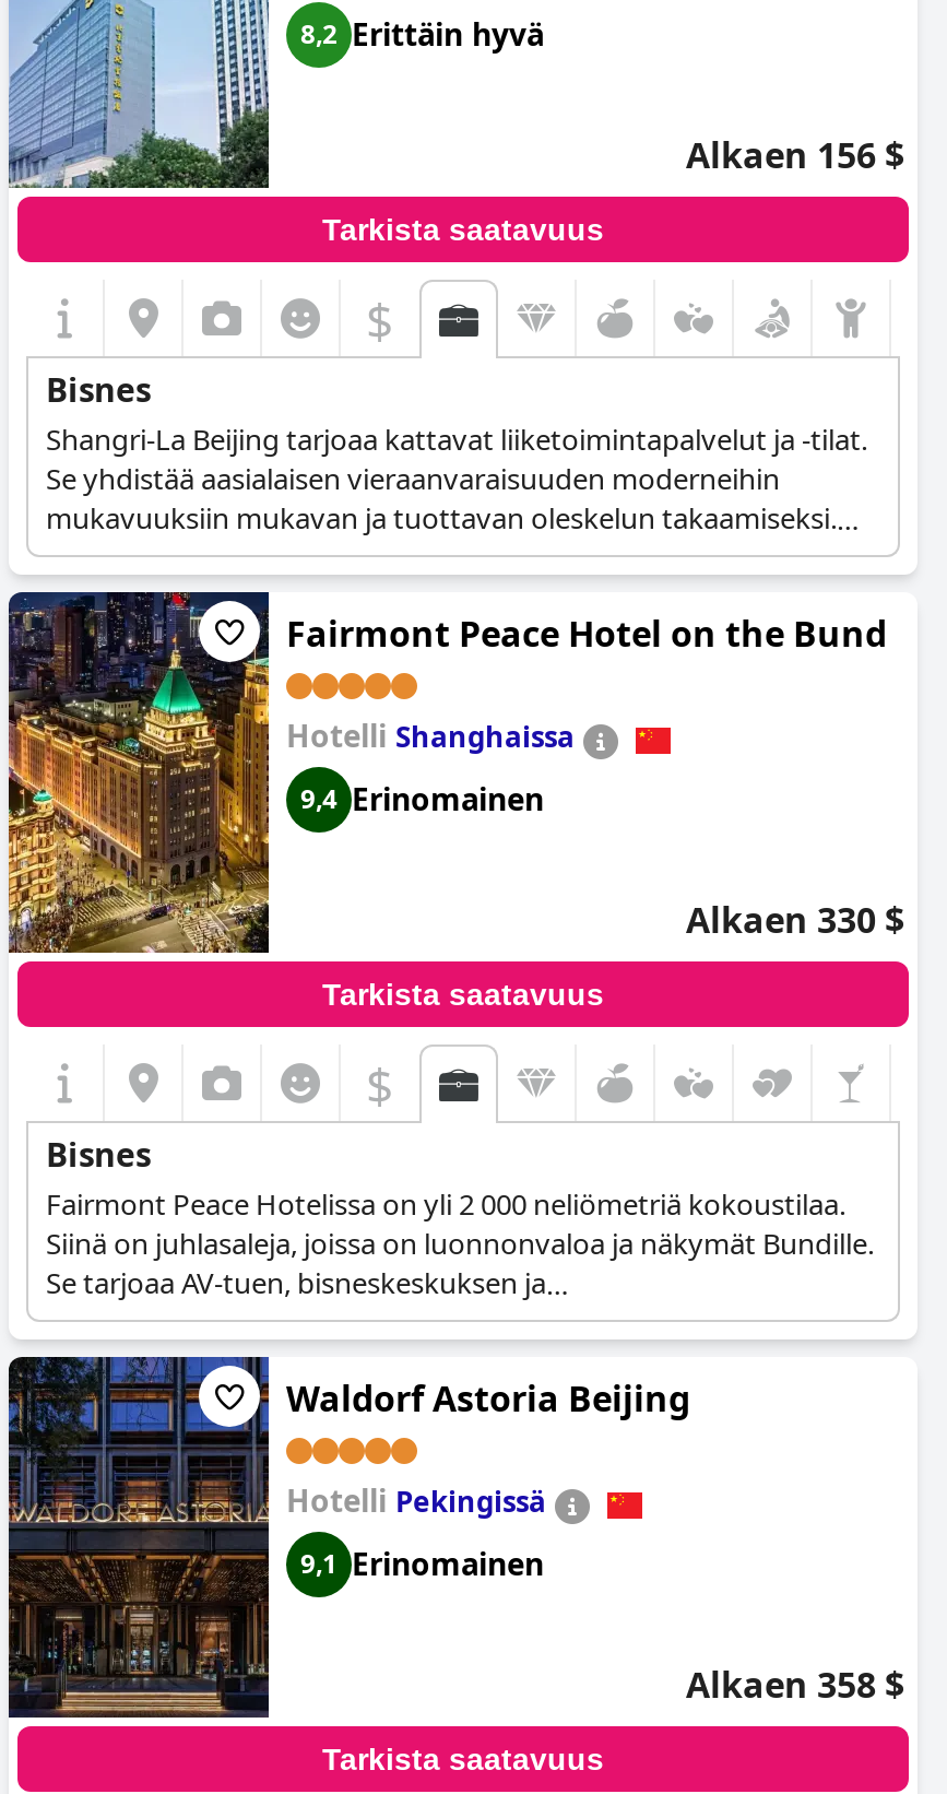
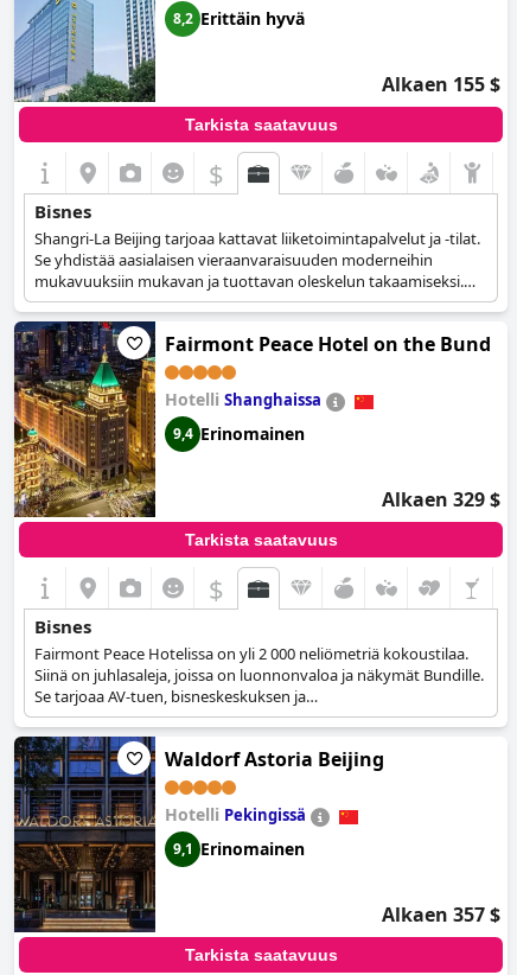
[686,132,904,180] Alkaen 156 $ -> [382,72,500,98] Alkaen 155 $
[686,897,904,945] Alkaen 330 $ -> [382,487,500,513] Alkaen 329 $
[686,1661,904,1709] Alkaen 358 $ -> [382,902,500,928] Alkaen 357 $

